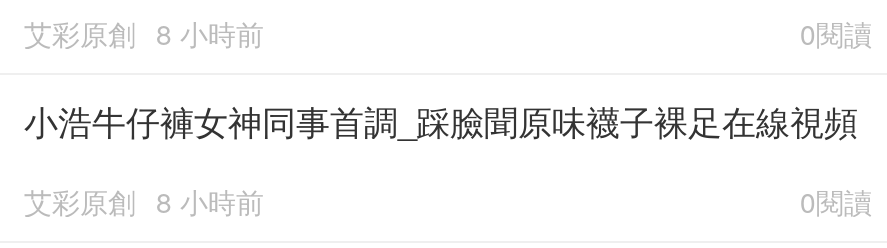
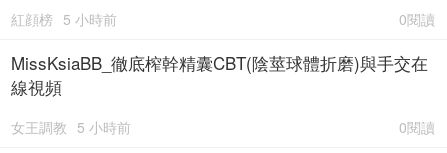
[24,13,264,53] 艾彩原創 8 小時前 -> [11,9,117,29] 紅顔榜 5 小時前
[24,95,858,145] 小浩牛仔褲女神同事首調_踩臉聞原味襪子裸足在線視頻 -> [11,50,428,99] MissKsiaBB_徹底榨幹精囊CBT(陰莖球體折磨)與手交在 | 線視頻
[24,181,264,221] 艾彩原創 8 小時前 -> [11,117,131,137] 女王調教 5 小時前

